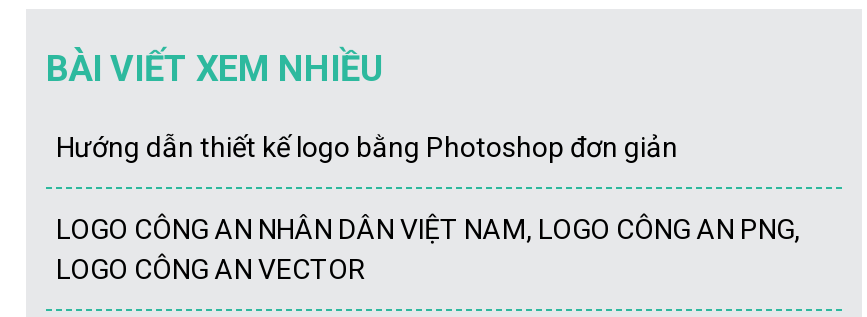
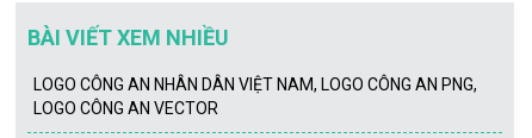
[56,131,678,163] Hướng dẫn thiết kế logo bằng Photoshop đơn giản -> none

